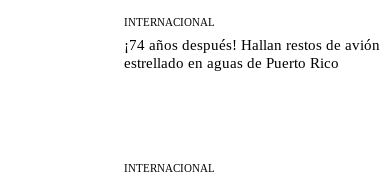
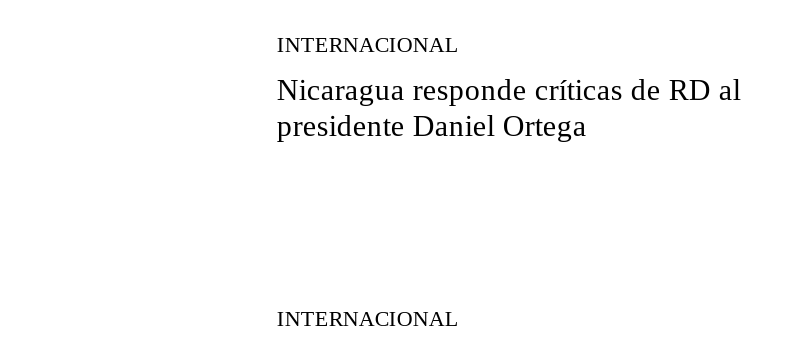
[124,37,380,71] ¡74 años después! Hallan restos de avión | estrellado en aguas de Puerto Rico -> [277,74,741,142] Nicaragua responde críticas de RD al | presidente Daniel Ortega

